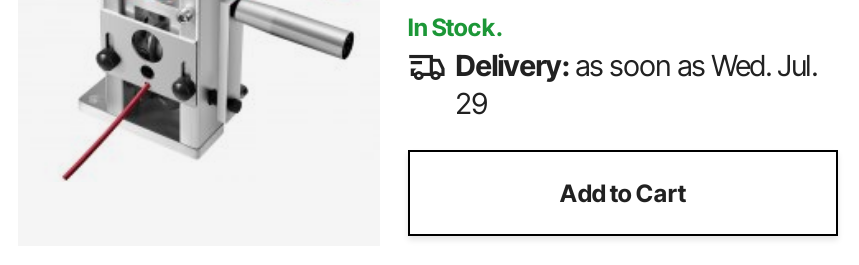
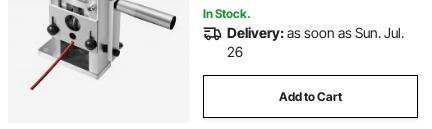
[455,48,817,82] Delivery: as soon as Wed. Jul. -> [227,24,404,41] Delivery: as soon as Sun. Jul.
[455,86,487,120] 29 -> [227,43,243,60] 26

